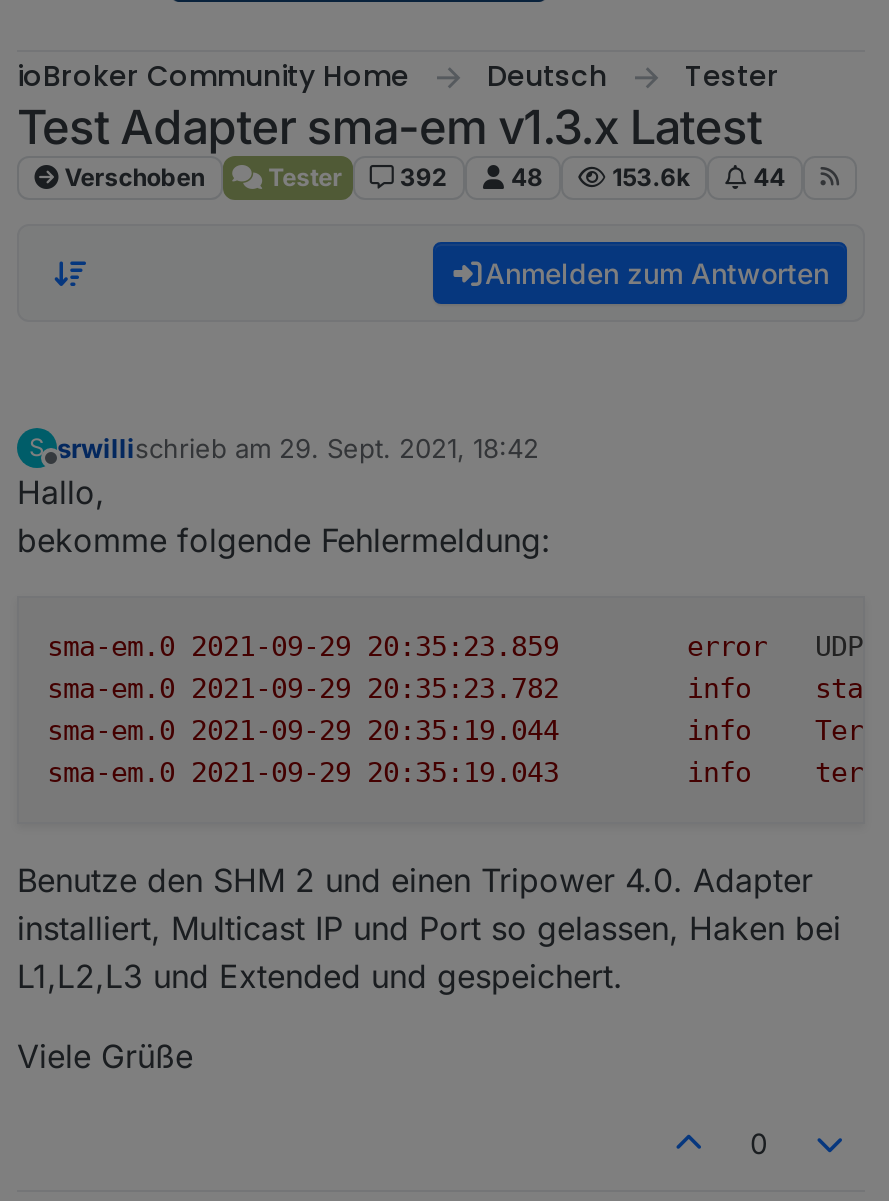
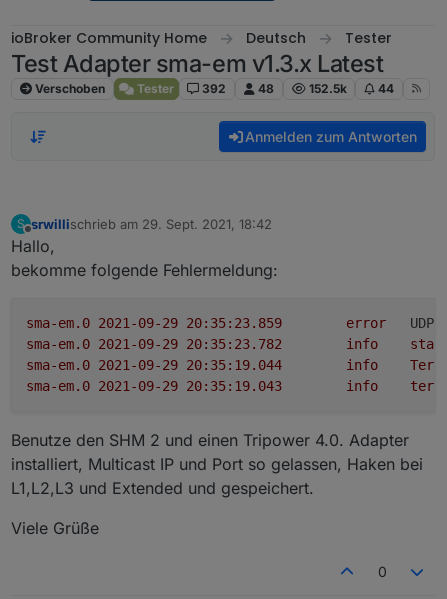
[612,162,690,192] 153.6k -> [309,81,347,96] 152.5k

